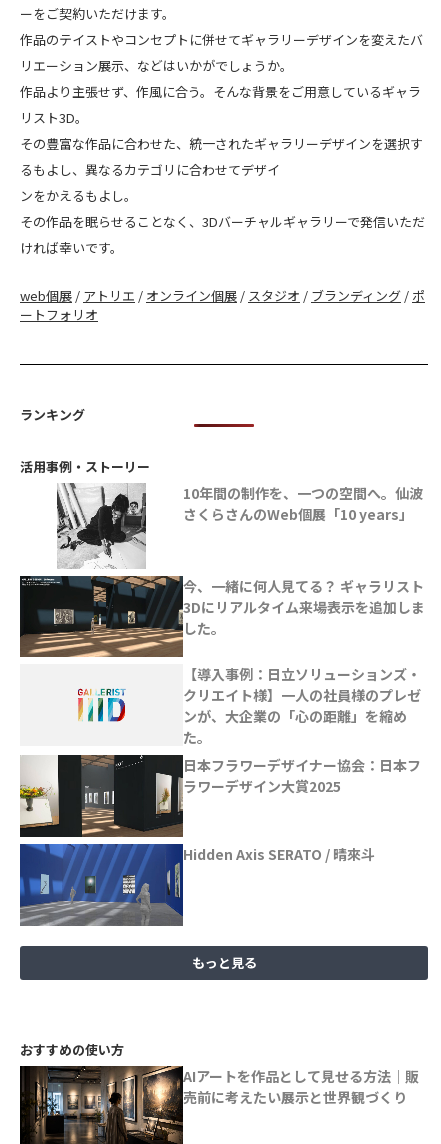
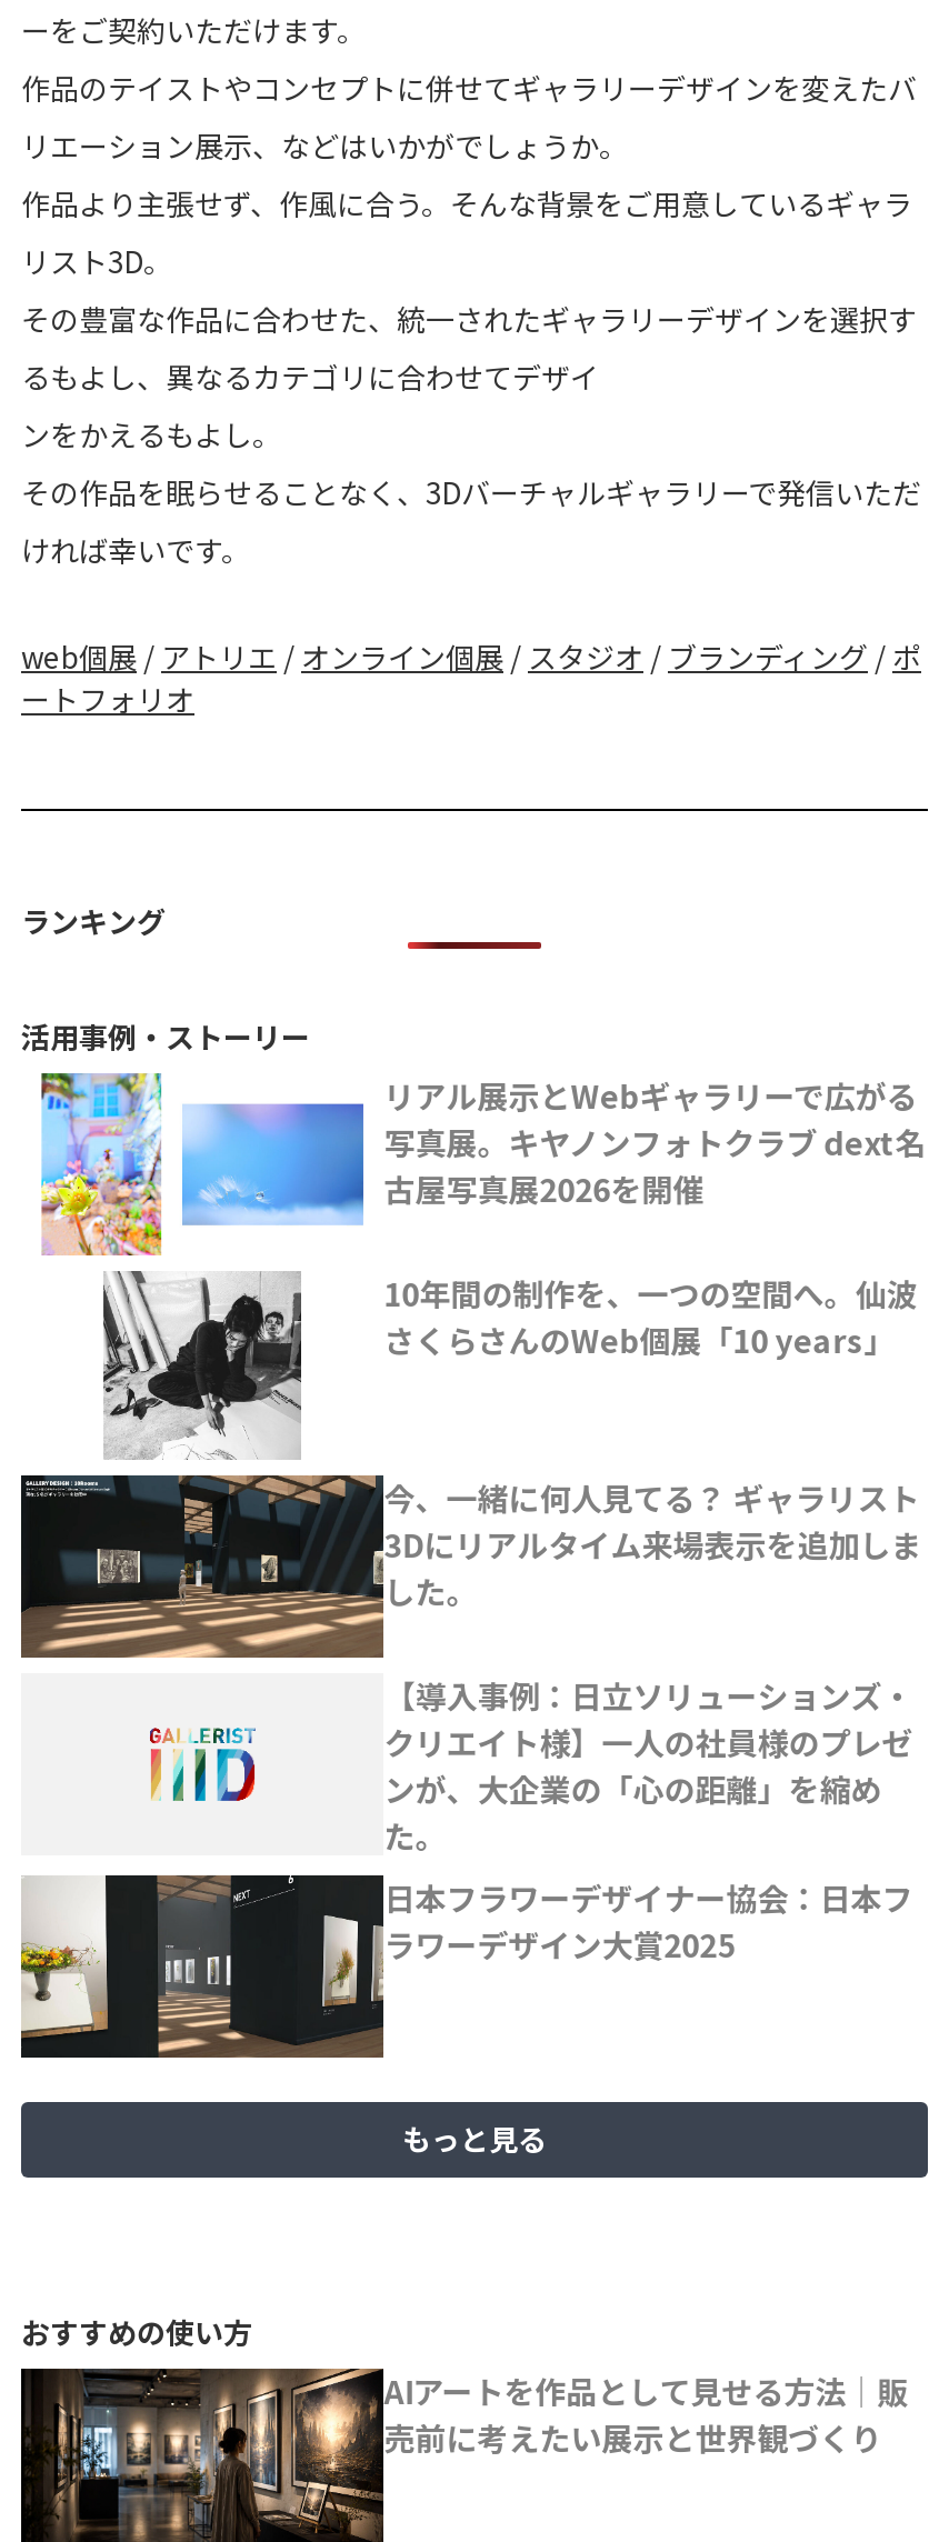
none -> [39,1071,163,1258] [image]
none -> [179,1073,926,1227] [image] | リアル展示とWebギャラリーで広がる | 写真展。キヤノンフォトクラブ dext名 | 古屋写真展2026を開催
moved [150,483,424,835] -> [310,1270,919,2053]: [image] | 10年間の制作を、一つの空間へ。仙波 | さくらさんのWeb個展「10 years」 | ... | 日本フラワーデザイナー協会：日本フ | ラワーデザイン大賞2025
[19,843,375,926] [image] | Hidden Axis SERATO / 晴來斗 -> none

